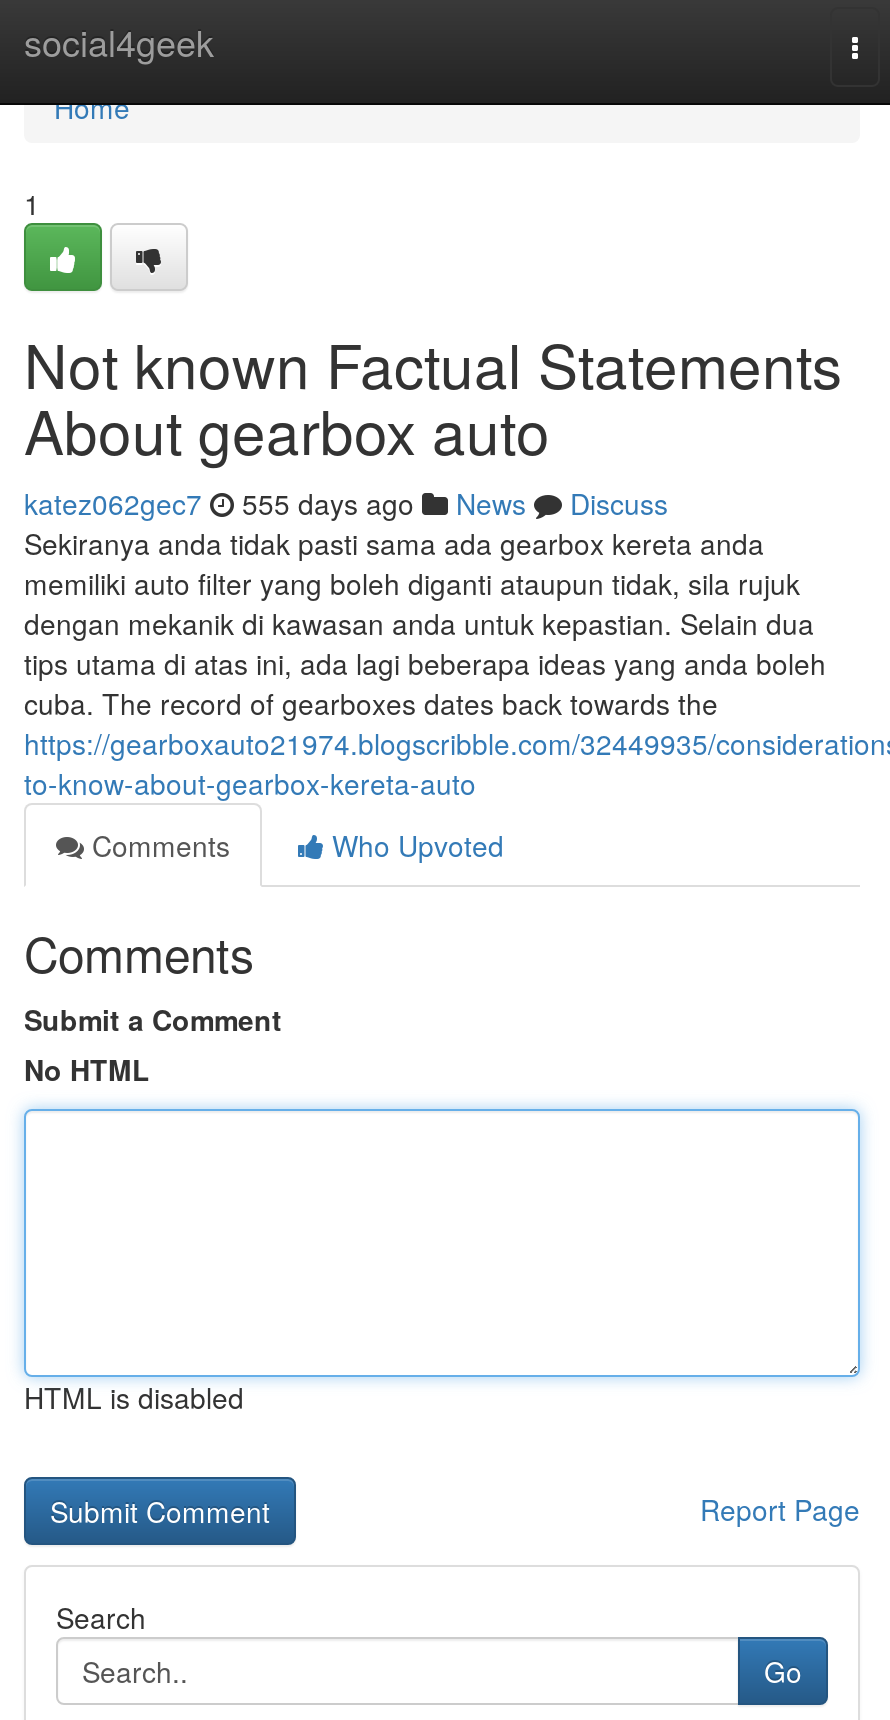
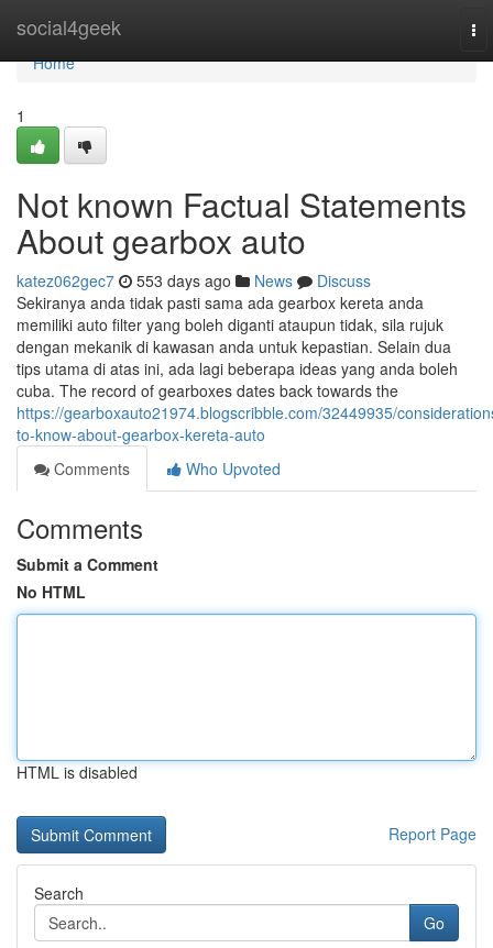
[24,483,668,523] katez062gec7 555 days ago News Discuss -> [17,269,371,291] katez062gec7 553 days ago News Discuss

